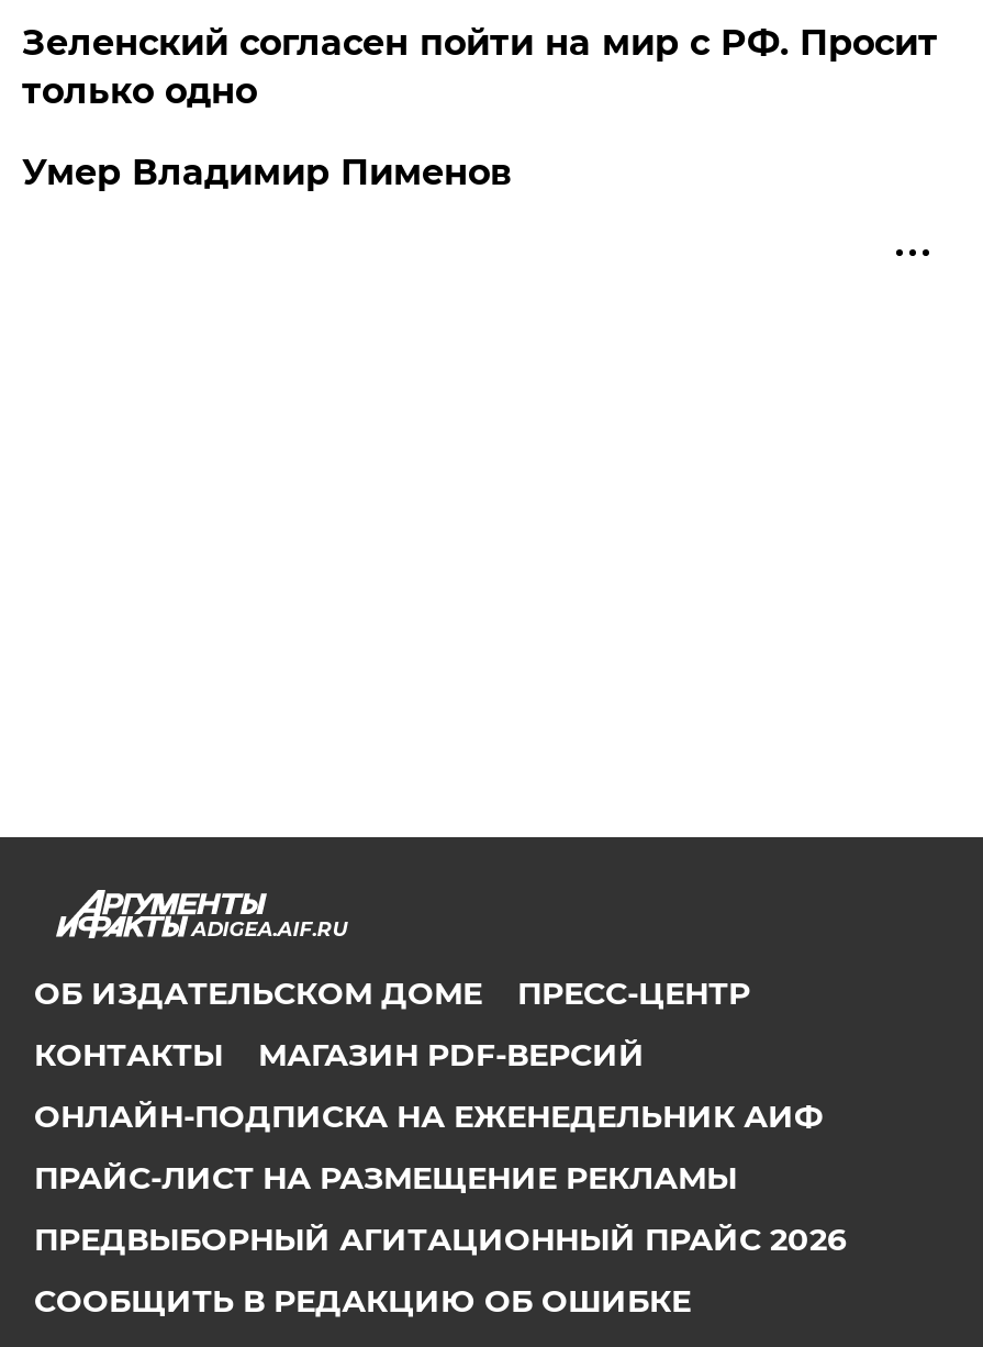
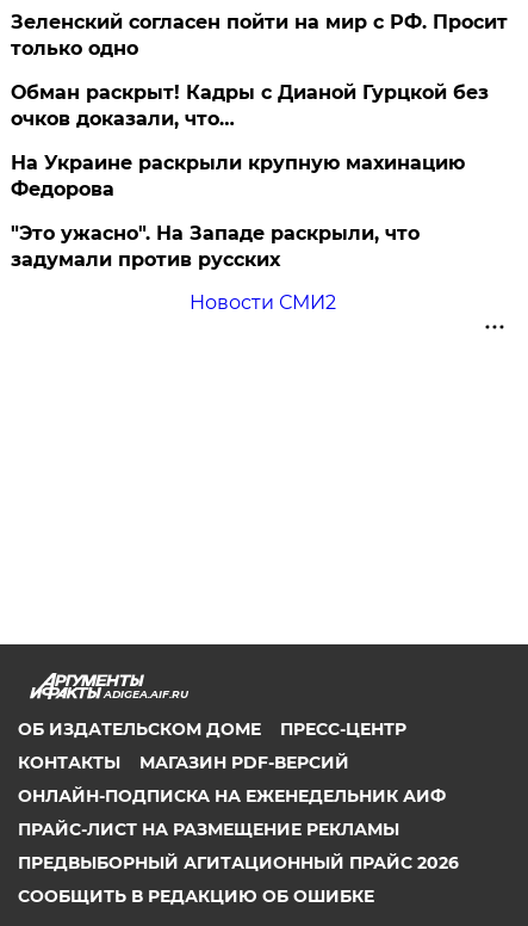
[22,152,512,193] Умер Владимир Пименов -> [11,81,489,314] Обман раскрыт! Кадры с Дианой Гурцкой без | очков доказали, что… | На Украине раскрыли крупную махинацию | Федорова | "Это ужасно". На Западе раскрыли, что | задумали против русских | Новости СМИ2

